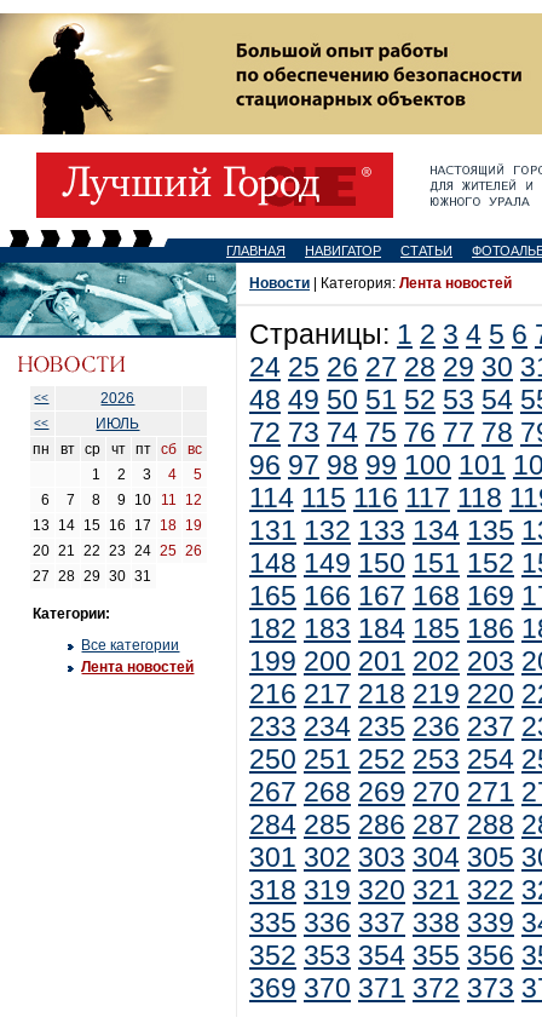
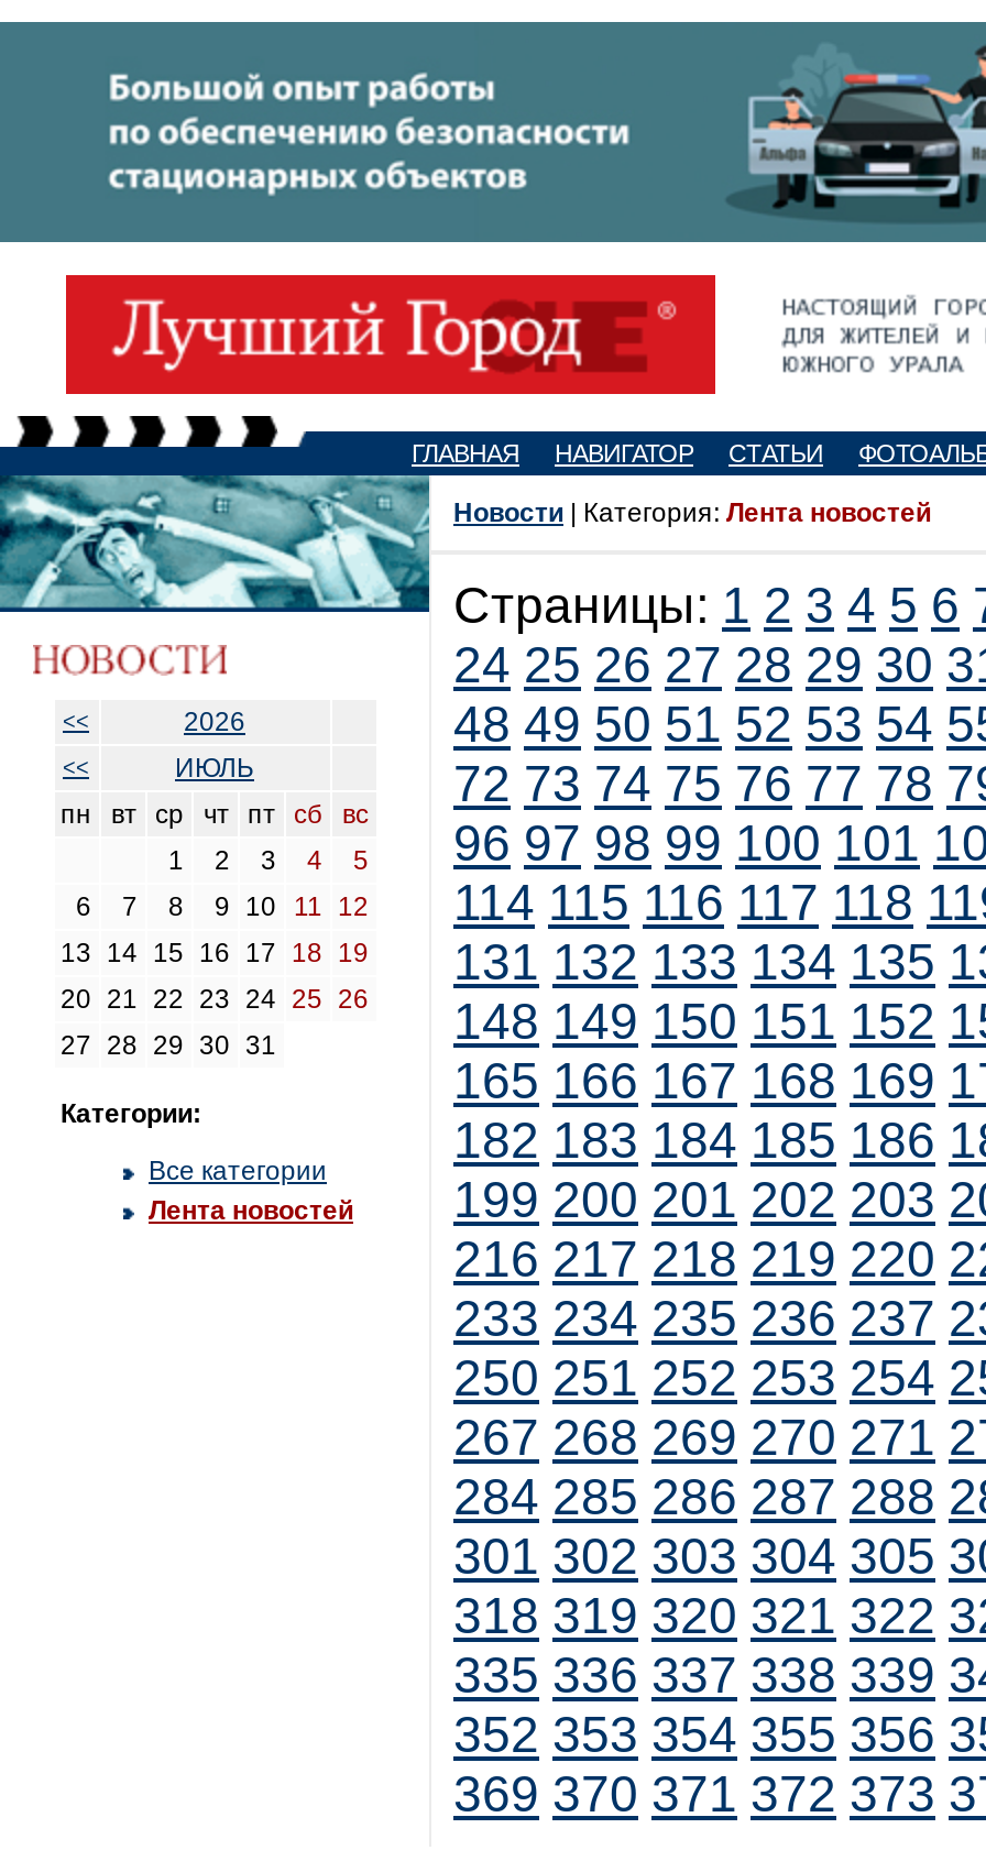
[4,12,538,136] [image] -> [7,20,979,244] [image]

